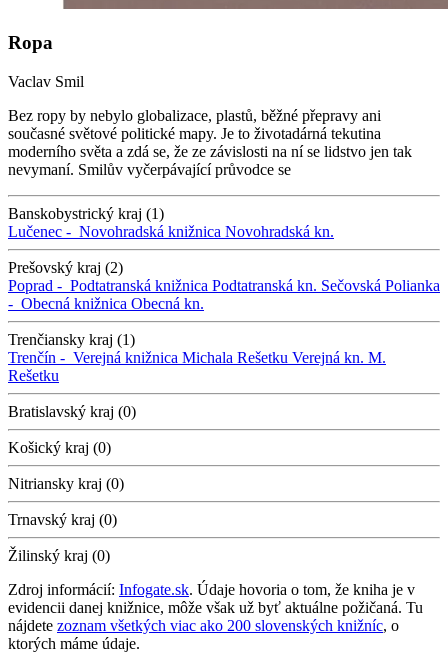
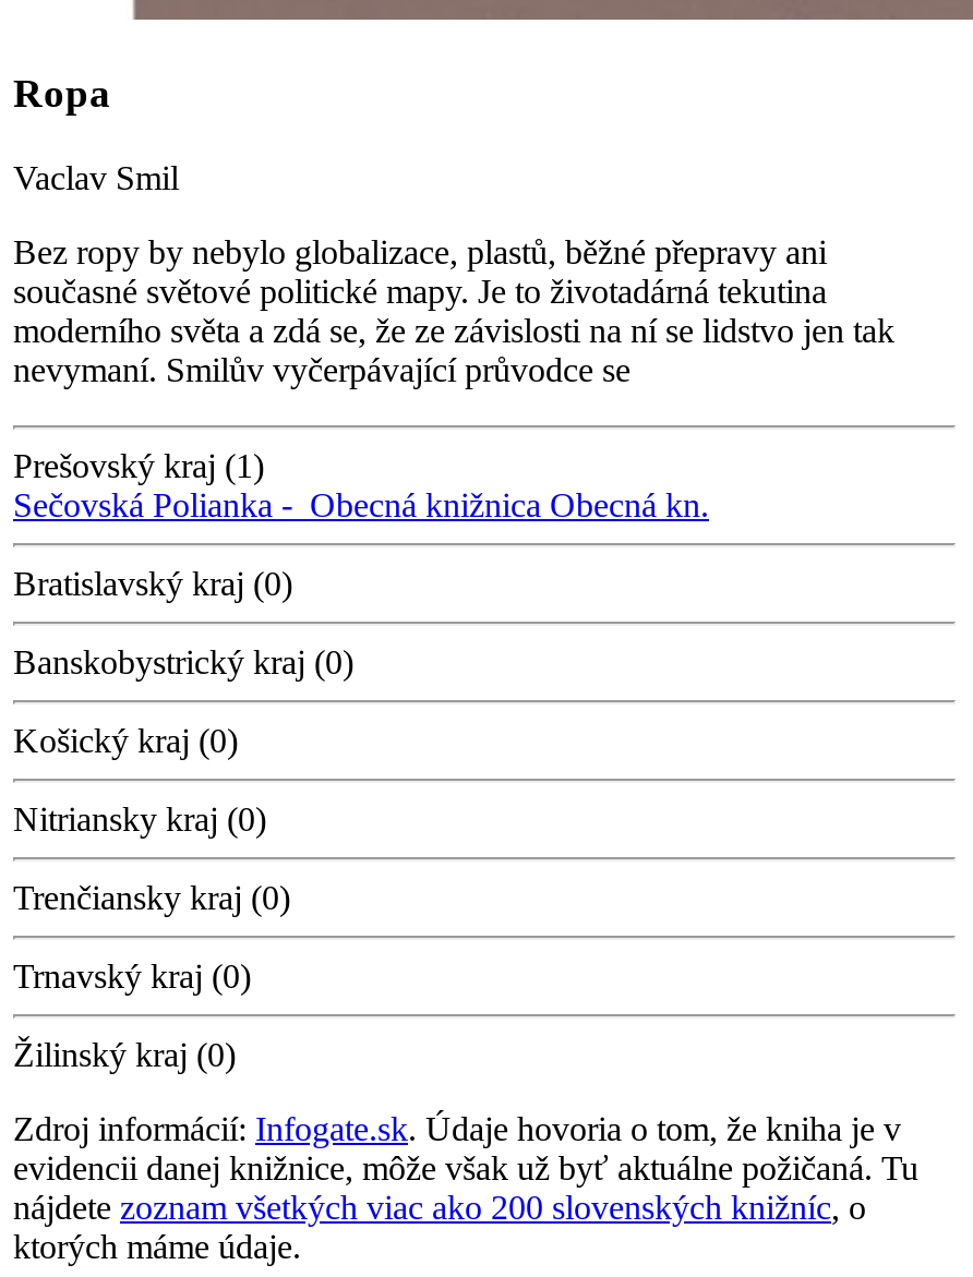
[8,205,440,384] Banskobystrický kraj (1) | Lučenec - Novohradská knižnica Novohradská kn. | Prešovský kraj (2) | Poprad - Podtatranská knižnica Podtatranská kn. Sečovská Polianka | - Obecná knižnica Obecná kn. | Trenčiansky kraj (1) | Trenčín - Verejná knižnica Michala Rešetku Verejná kn. M. | Rešetku -> [13,447,709,523] Prešovský kraj (1) | Sečovská Polianka - Obecná knižnica Obecná kn.
moved [8,403,136,420] -> [13,565,292,602]: Bratislavský kraj (0)
none -> [13,643,353,680] Banskobystrický kraj (0)
moved [8,439,124,492] -> [13,722,266,837]: Košický kraj (0) | Nitriansky kraj (0)
none -> [13,879,290,916] Trenčiansky kraj (0)

